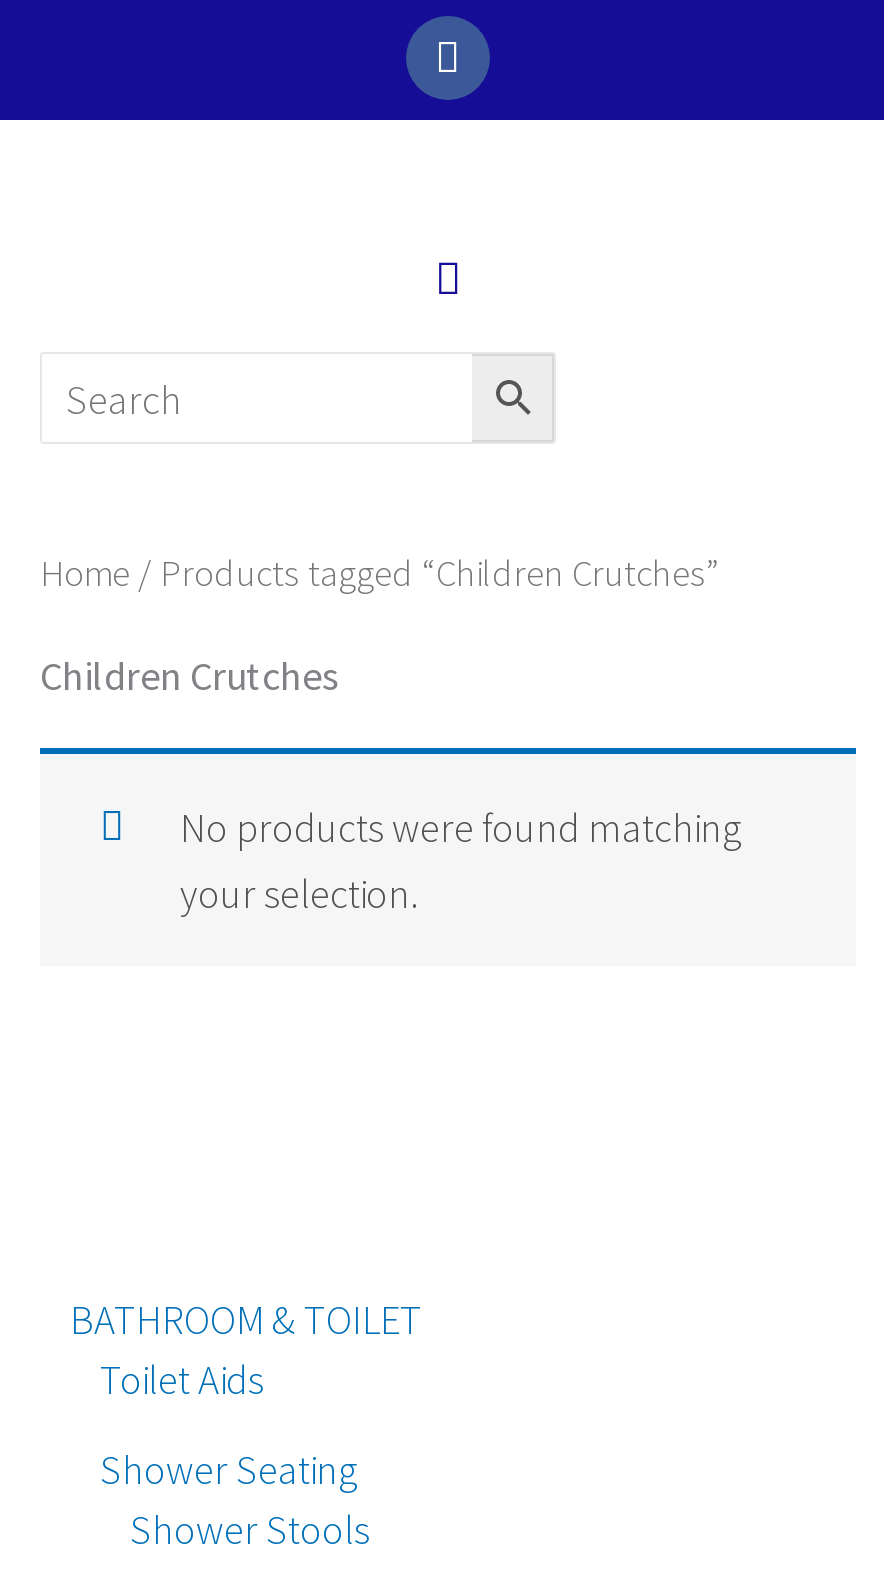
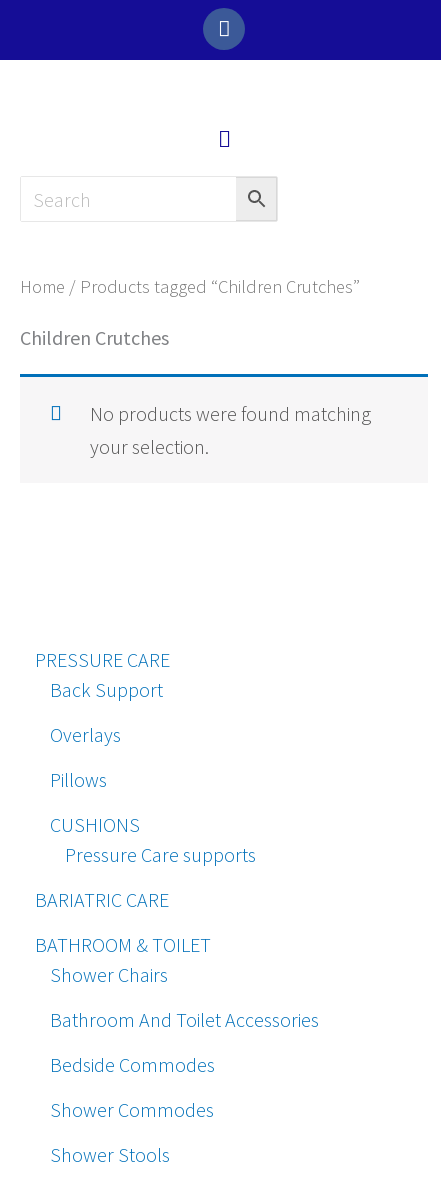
none -> [35,647,256,912] PRESSURE CARE | Back Support | Overlays | Pillows | CUSHIONS | Pressure Care supports | BARIATRIC CARE
[100,1353,358,1493] Toilet Aids | Shower Seating -> [50,962,319,1122] Shower Chairs | Bathroom And Toilet Accessories | Bedside Commodes | Shower Commodes

